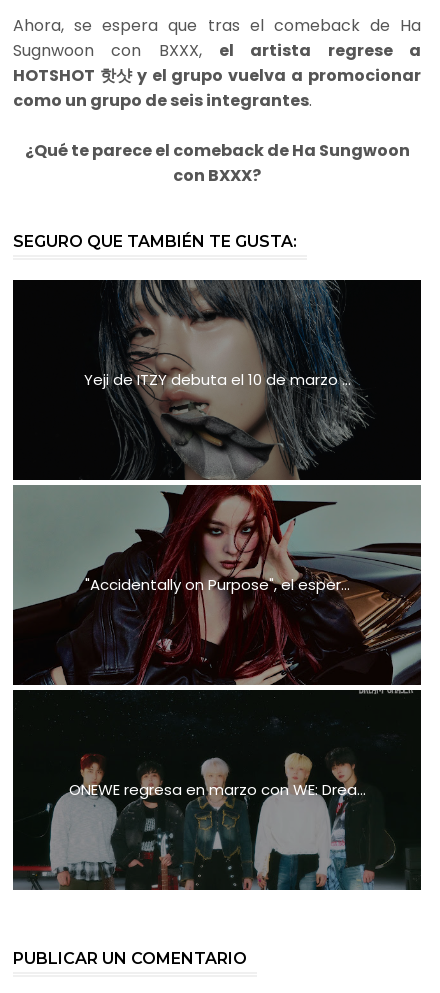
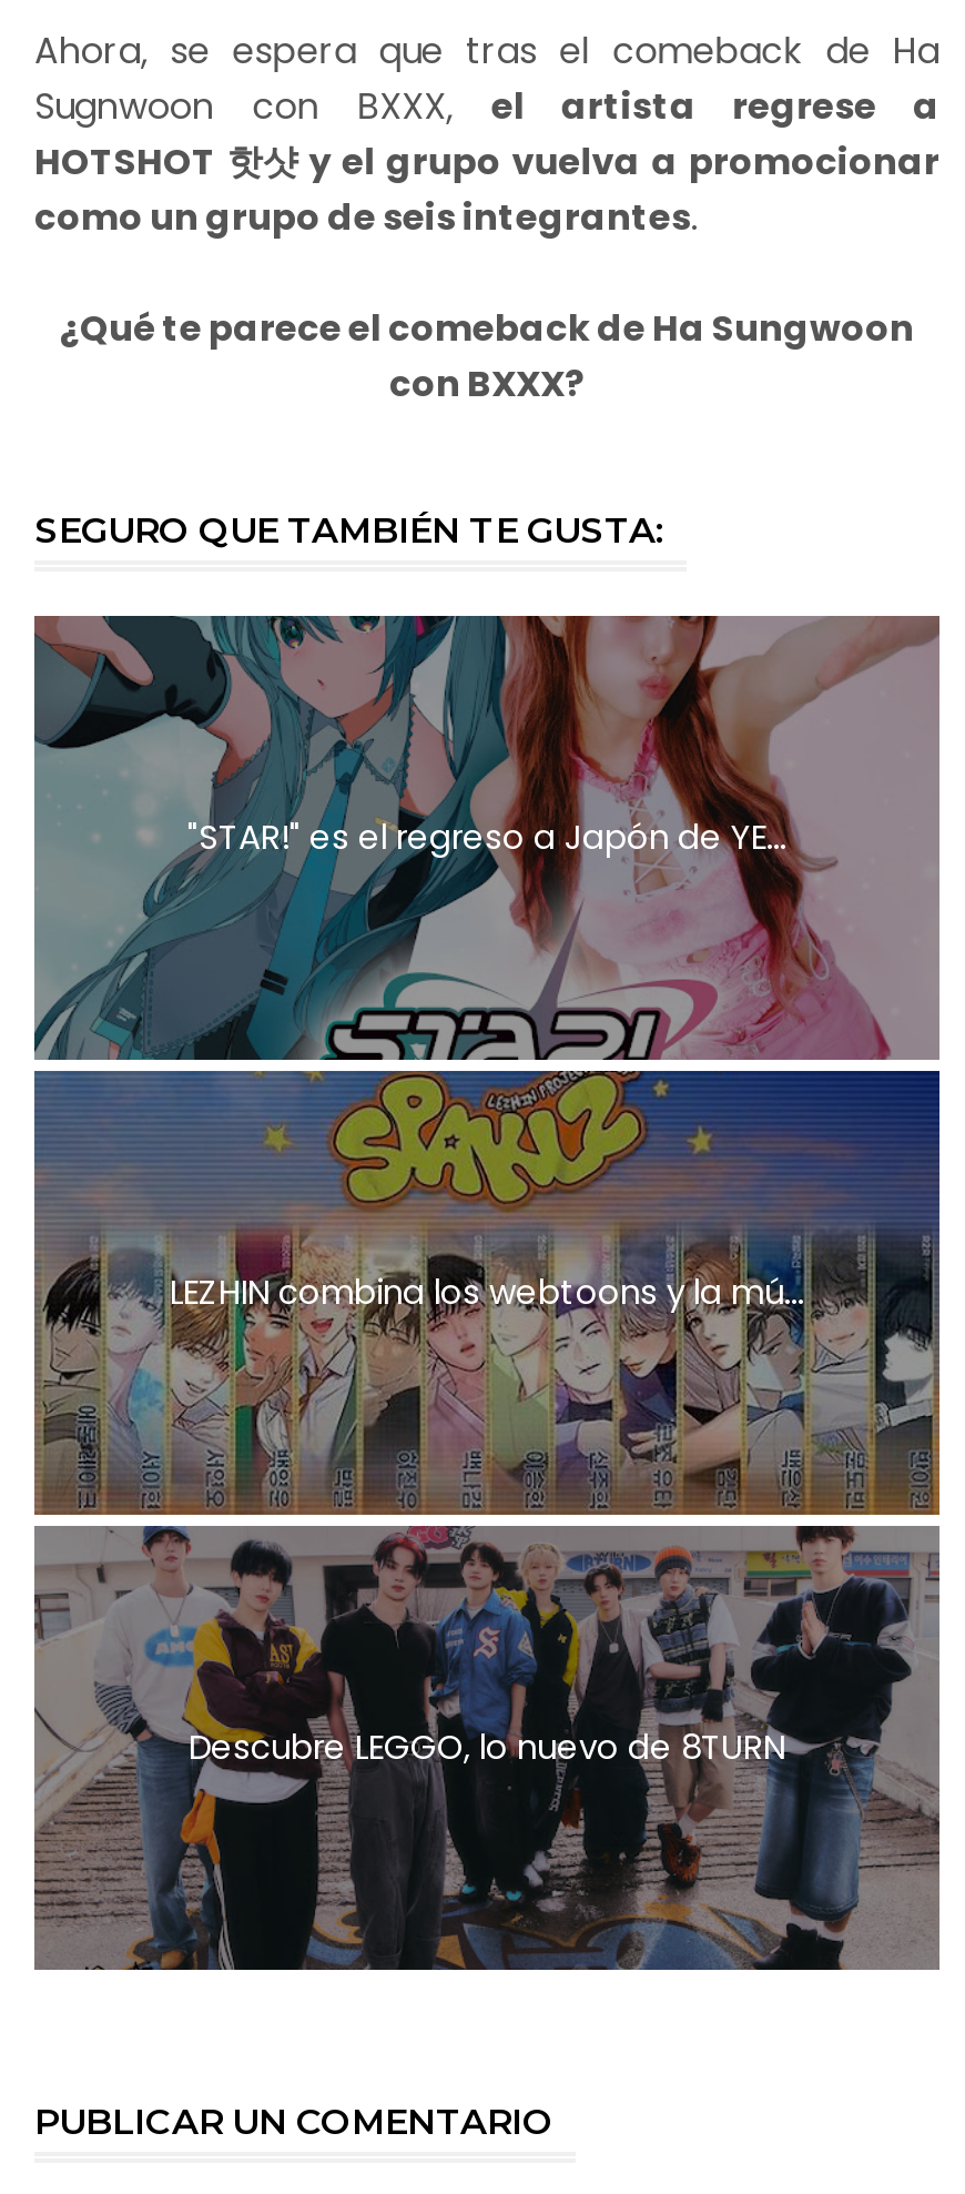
[12,279,422,891] [image] | Yeji de ITZY debuta el 10 de marzo ... -> [32,614,942,1972] [image] | "STAR!" es el regreso a Japón de YE...
[84,574,349,595] "Accidentally on Purpose", el esper... -> [170,1268,804,1314] LEZHIN combina los webtoons y la mú...
[68,779,365,800] ONEWE regresa en marzo con WE: Drea... -> [189,1723,785,1769] Descubre LEGGO, lo nuevo de 8TURN

